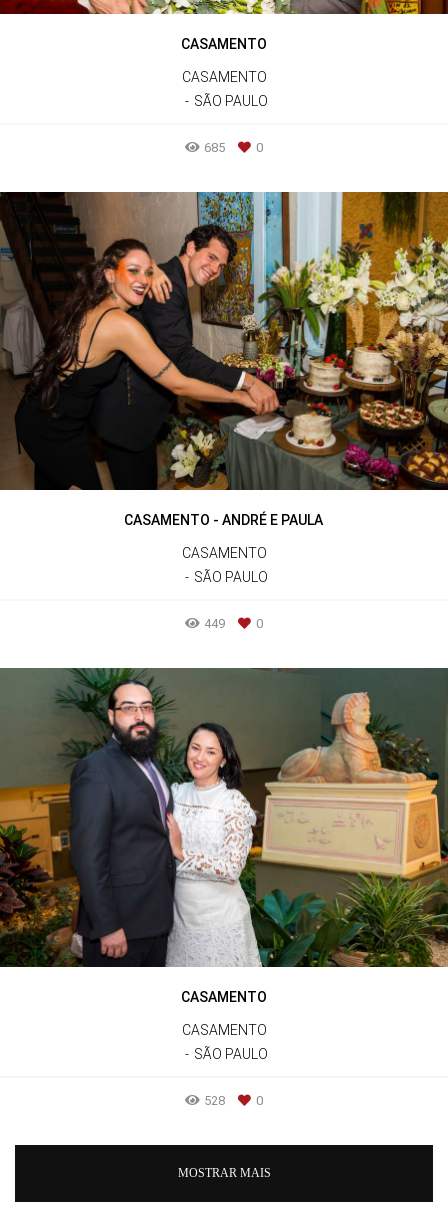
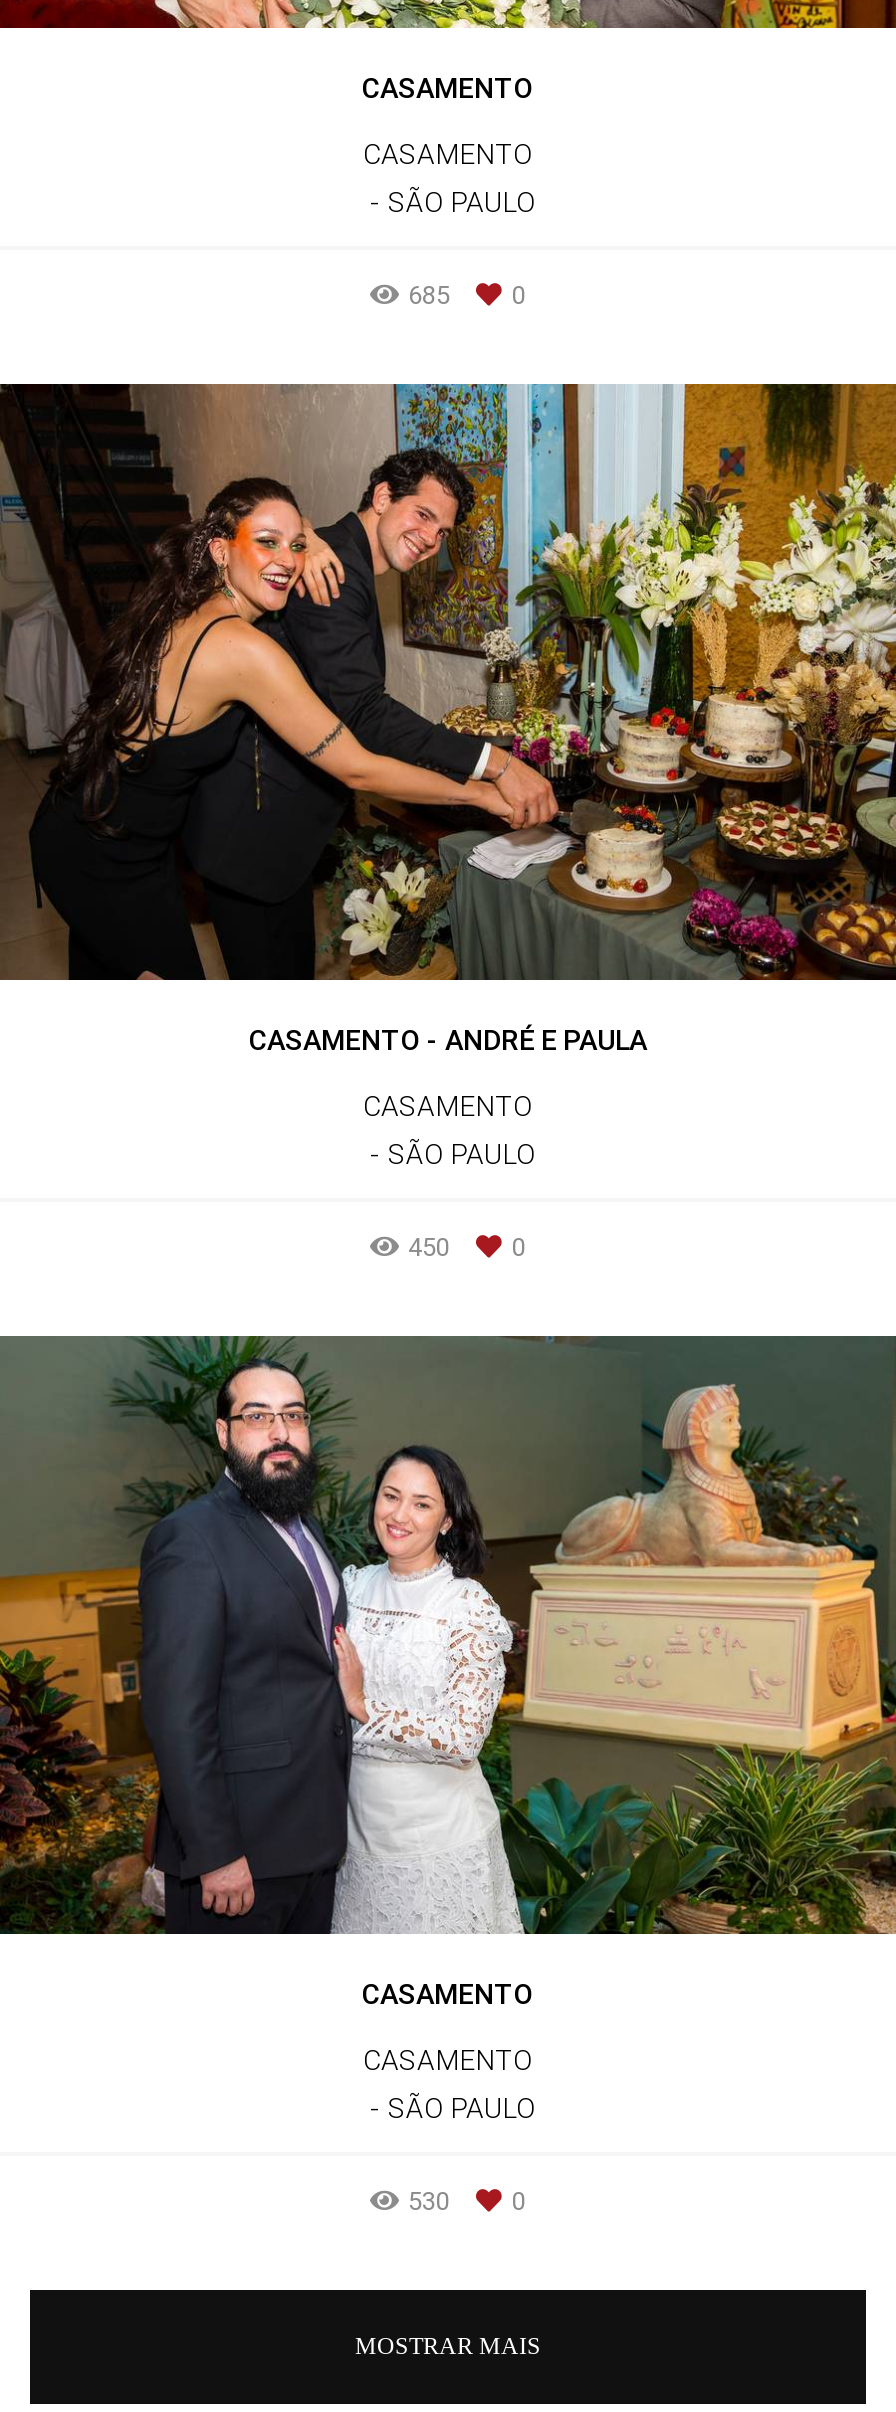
[204,616,225,631] 449 -> [408,1232,450,1262] 450
[204,1093,225,1108] 528 -> [408,2186,450,2216] 530

